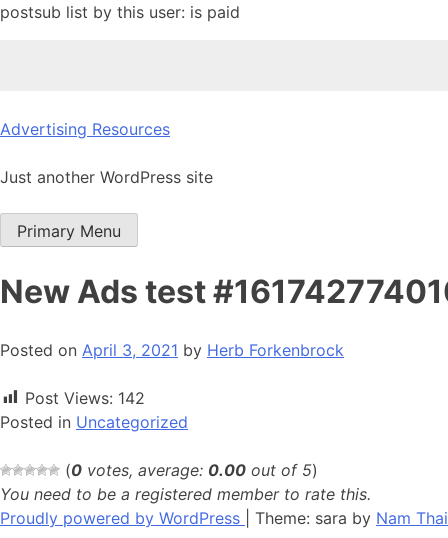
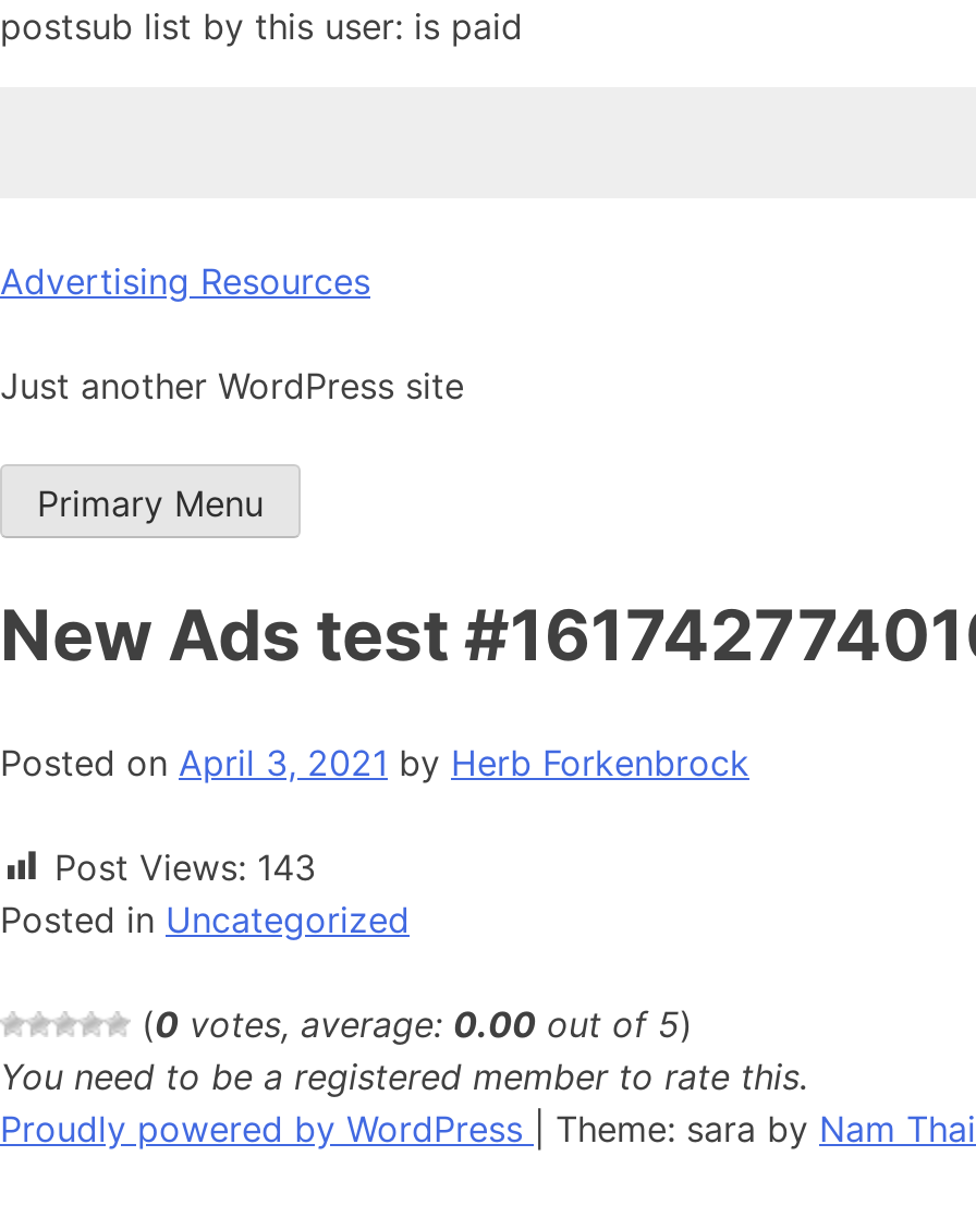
[25,388,145,408] Post Views: 142 -> [54,845,316,888] Post Views: 143

